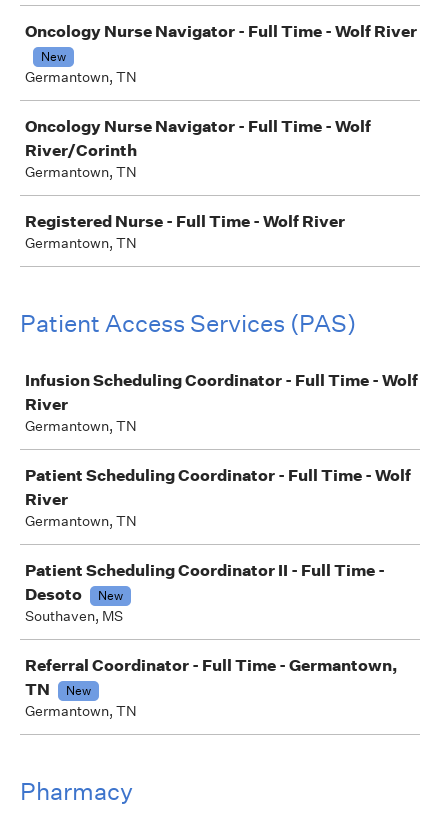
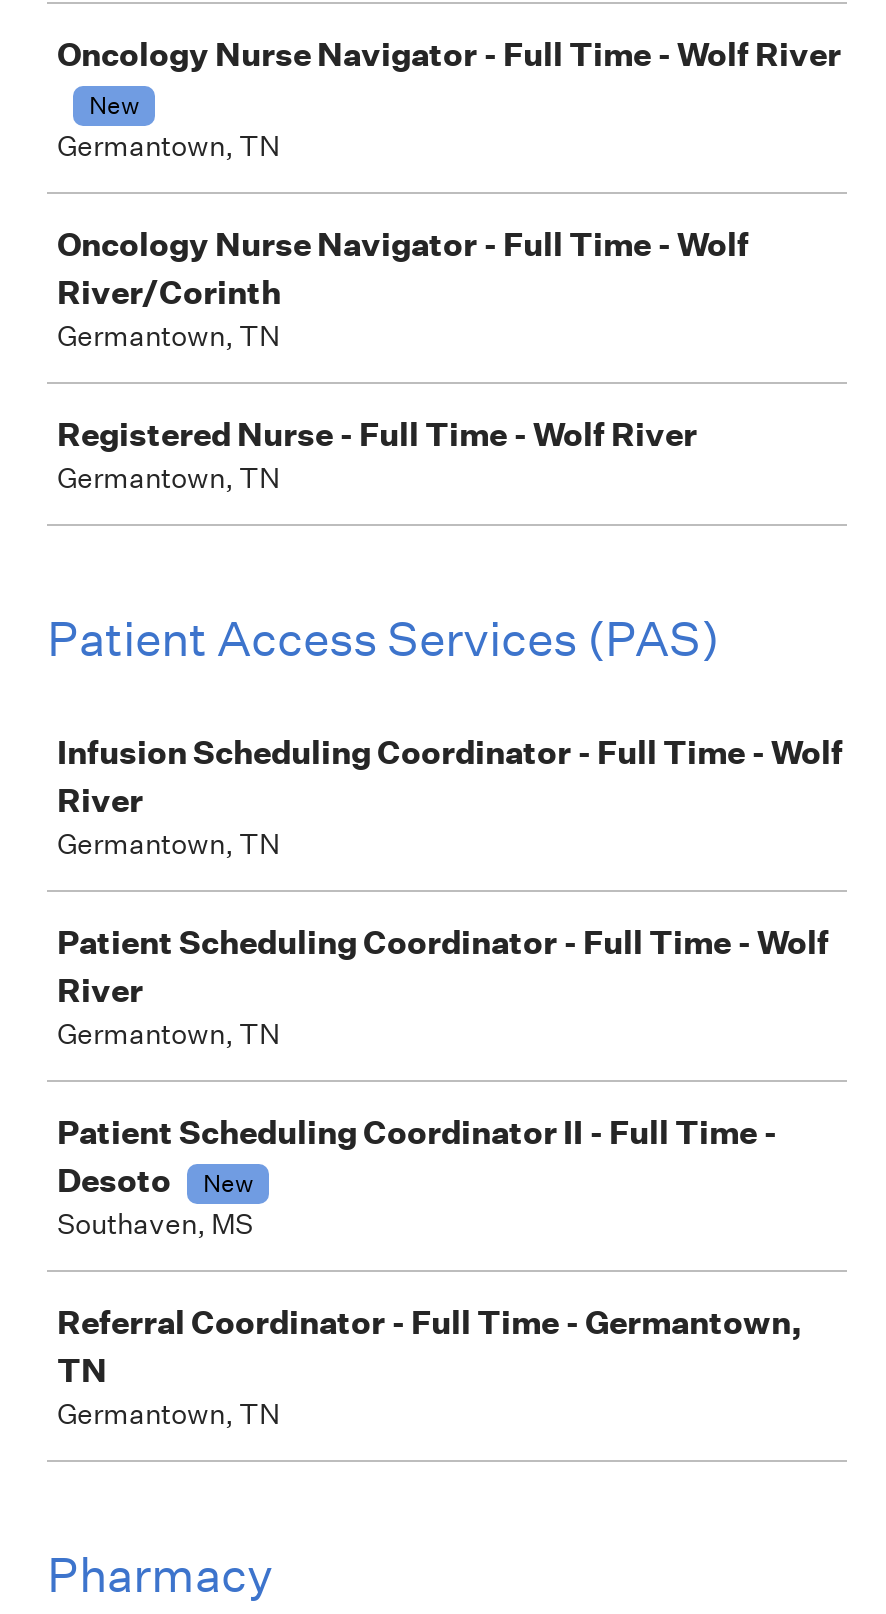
[66,682,91,699] New -> none

